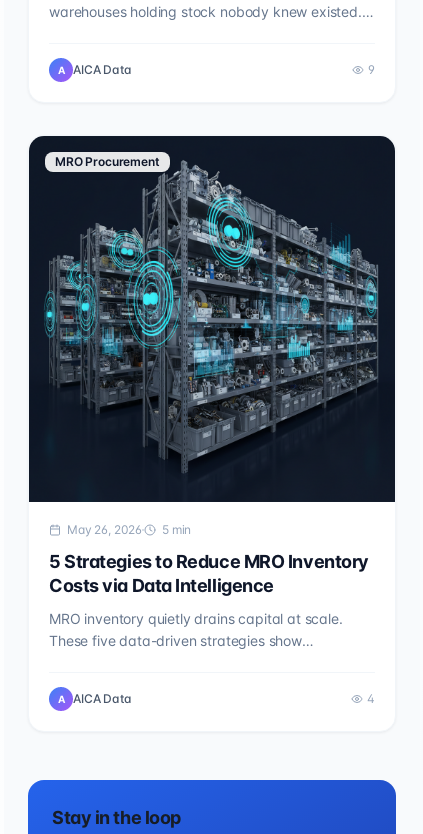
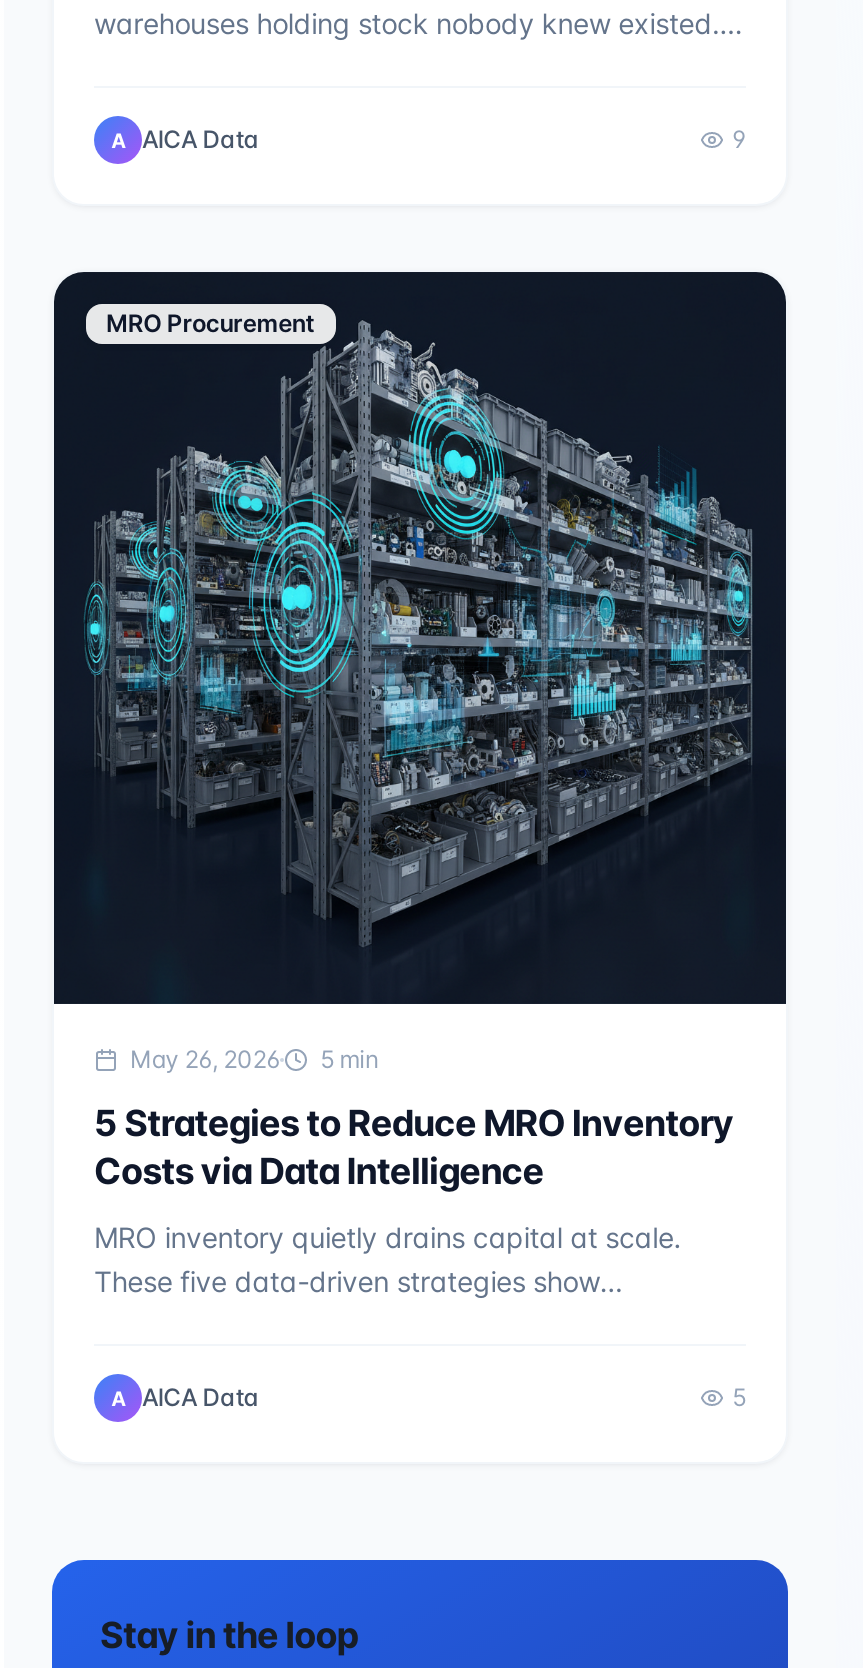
[367,691,375,706] 4 -> [732,1382,746,1412] 5

